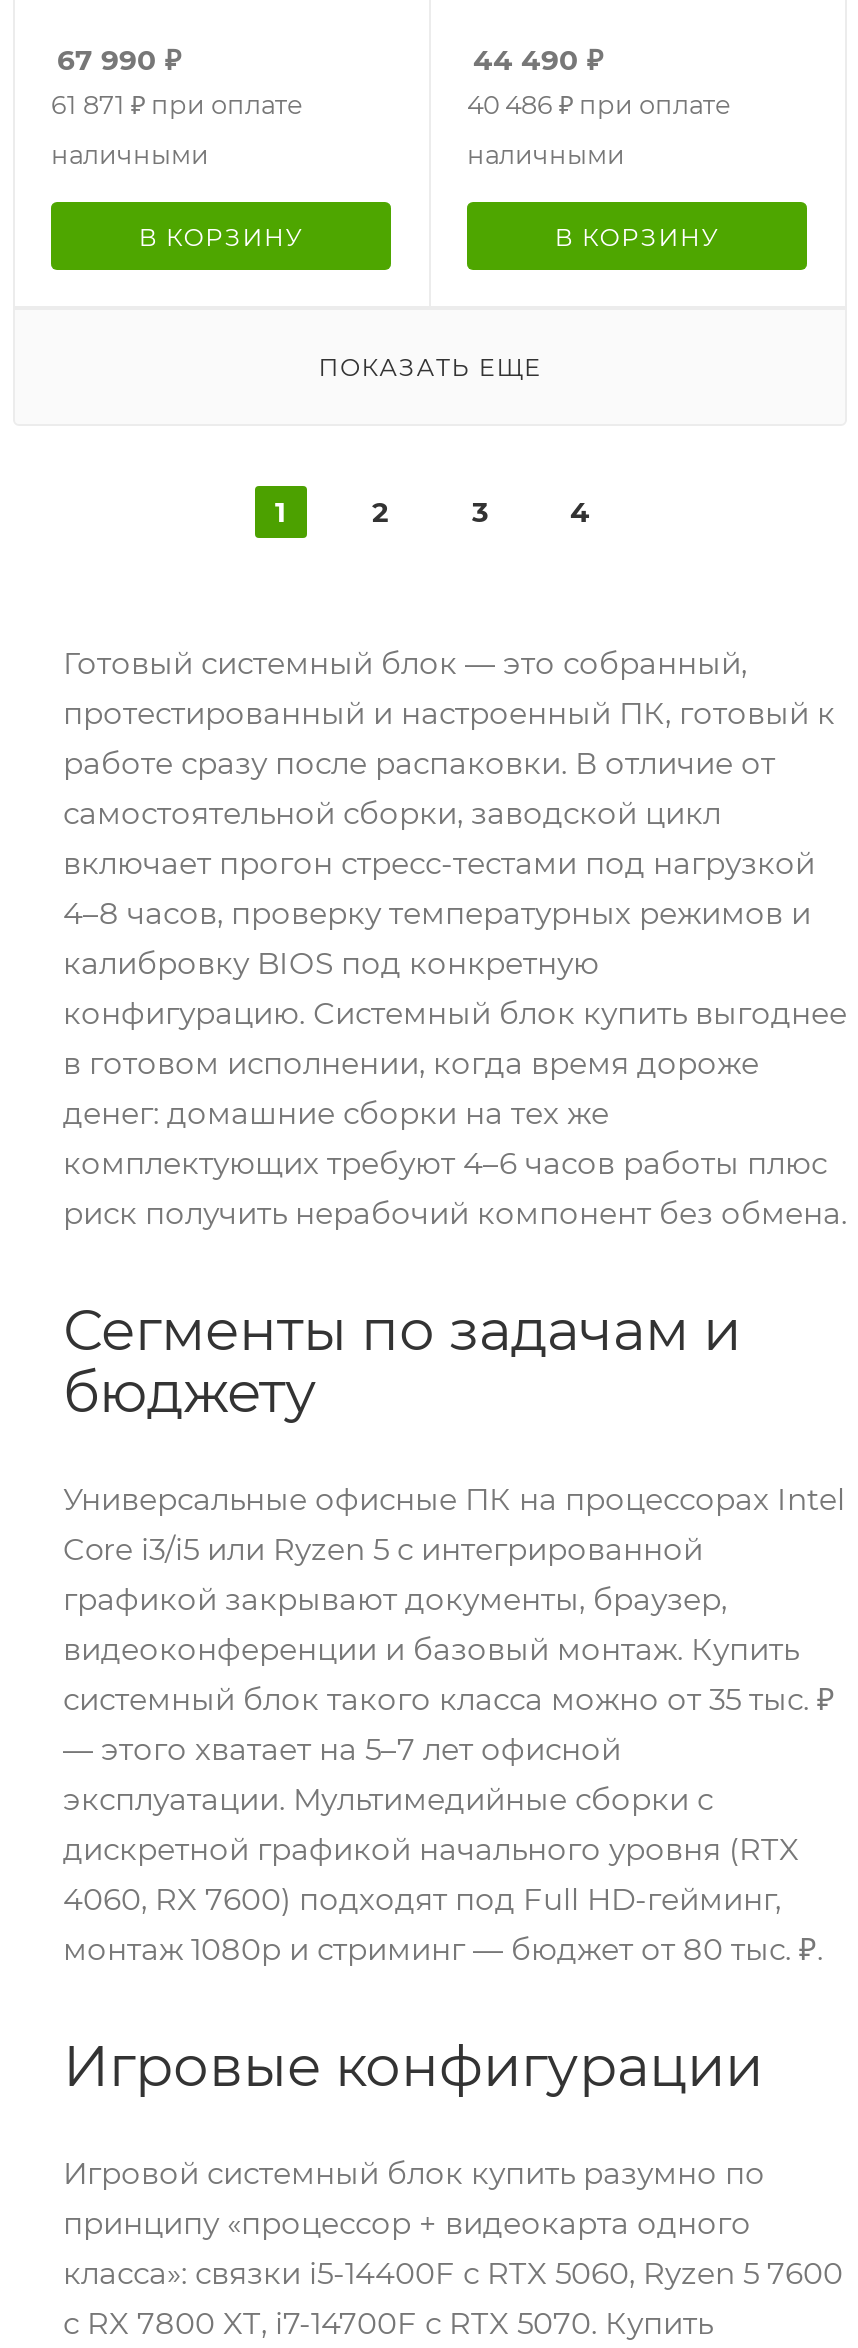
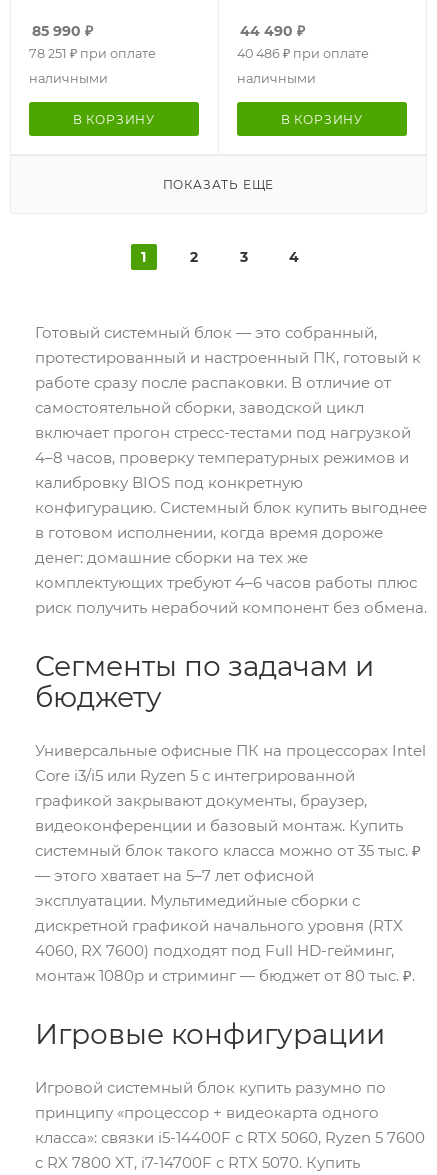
[57,42,181,78] 67 990 ₽ -> [32,22,93,40] 85 990 ₽
[51,90,303,120] 61 871 ₽ при оплате -> [29,46,156,61] 78 251 ₽ при оплате

